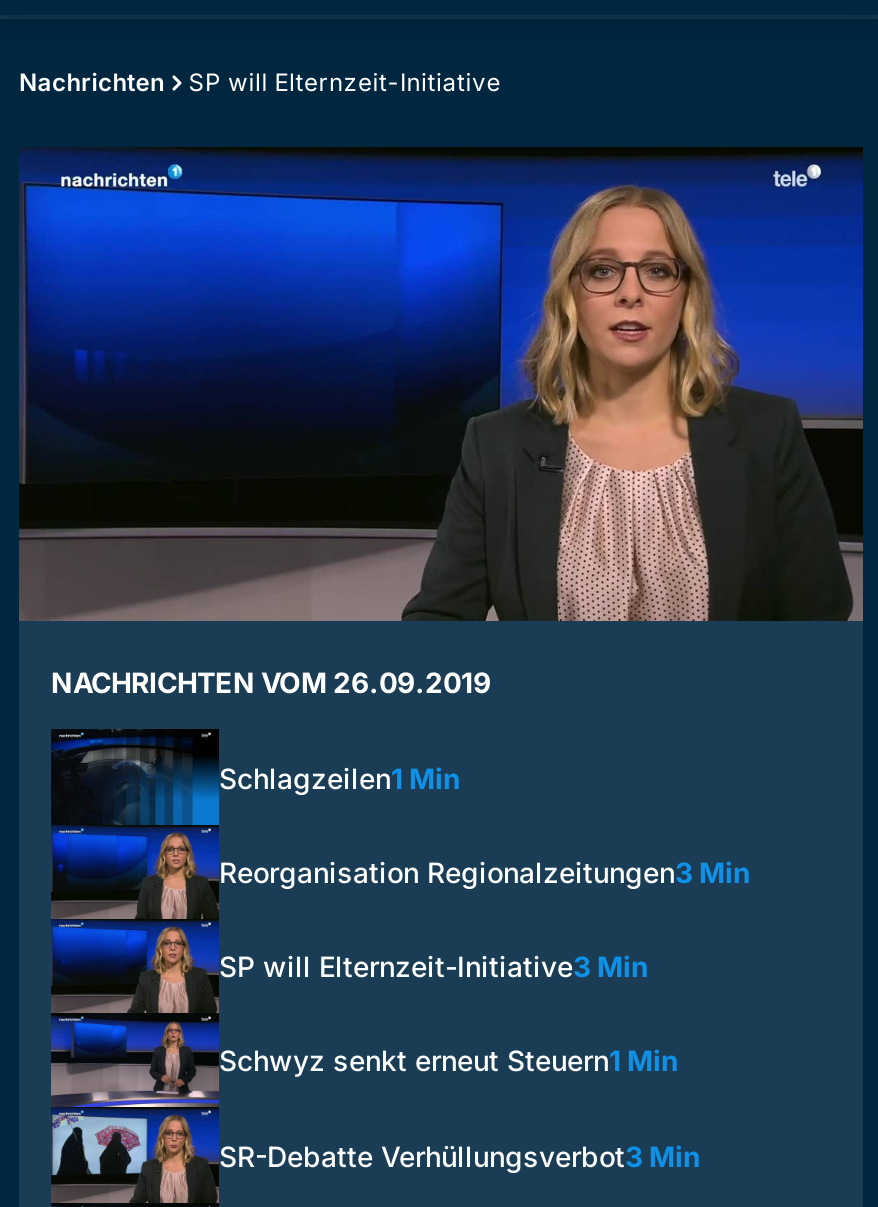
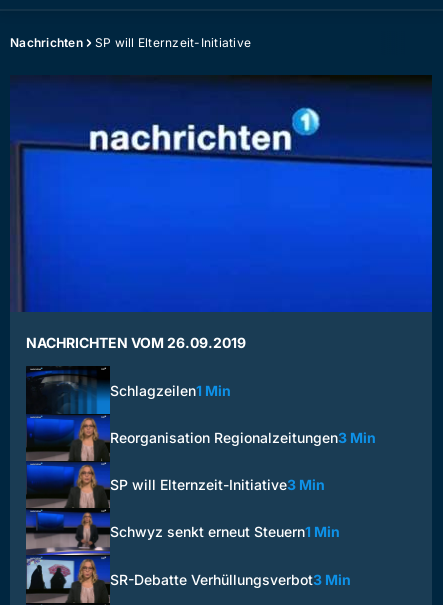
[19,149,865,623] [image] -> [10,80,433,313] [image]

